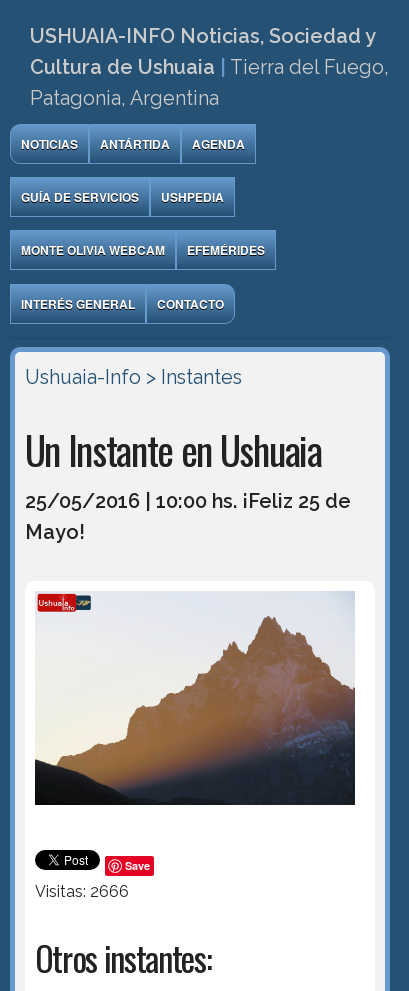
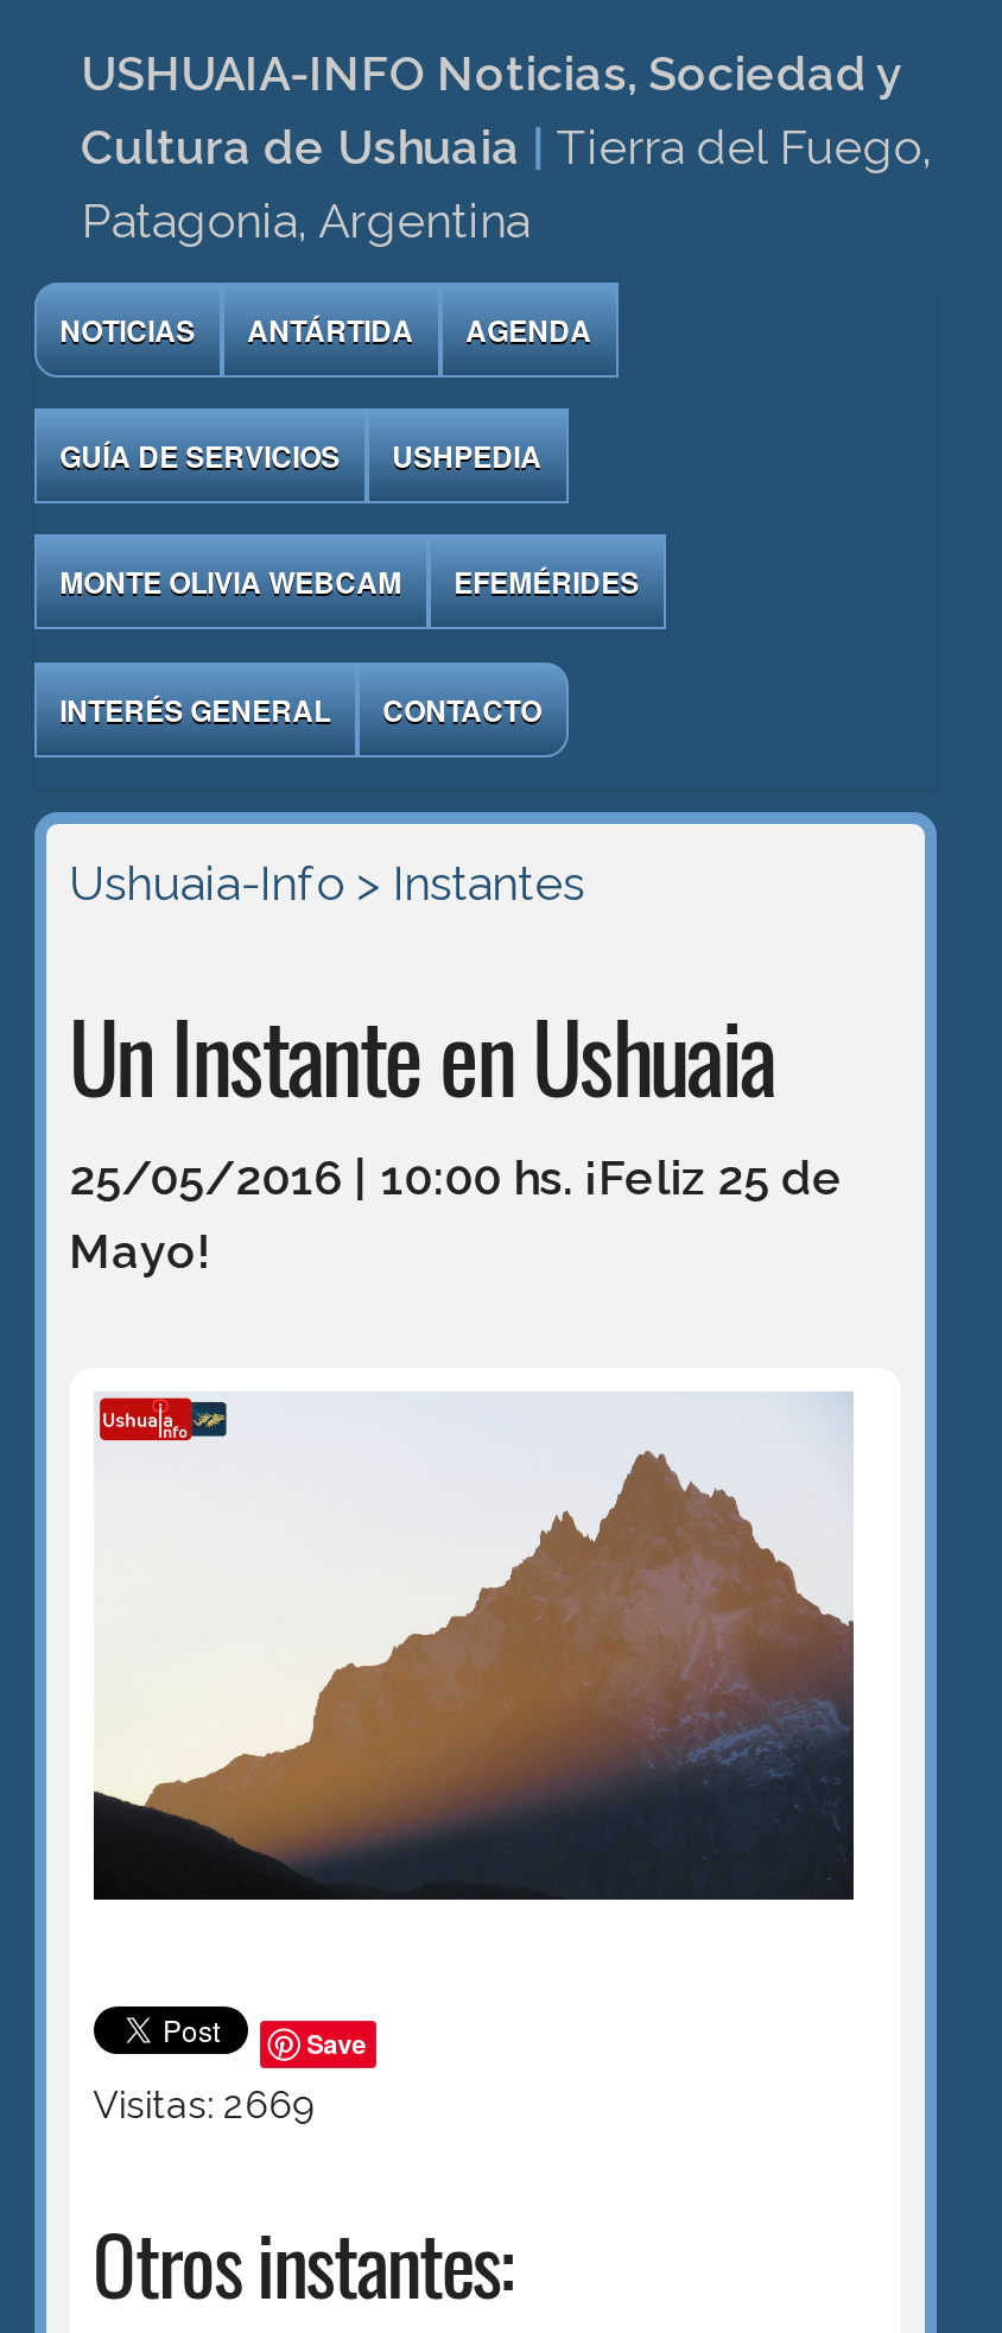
[35,881,129,900] Visitas: 2666 -> [93,2081,316,2126] Visitas: 2669

